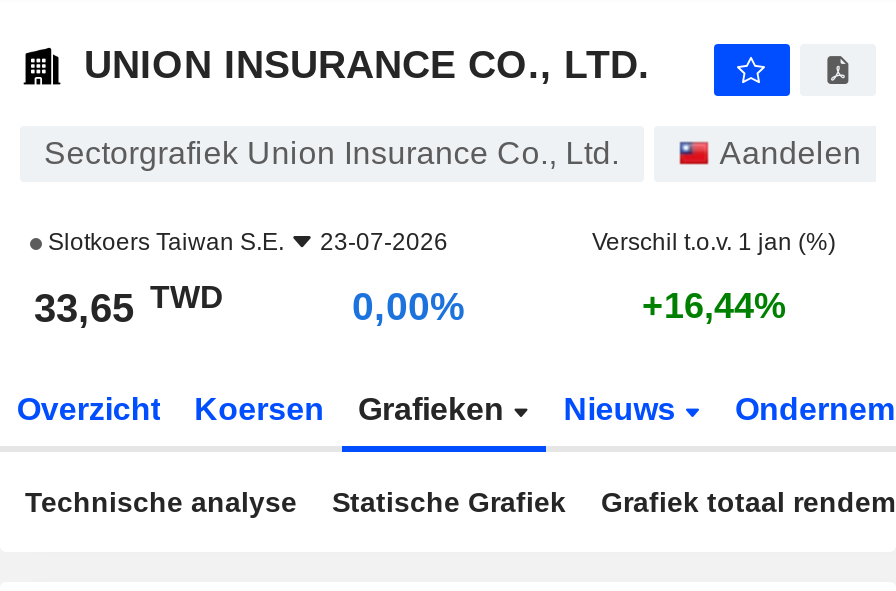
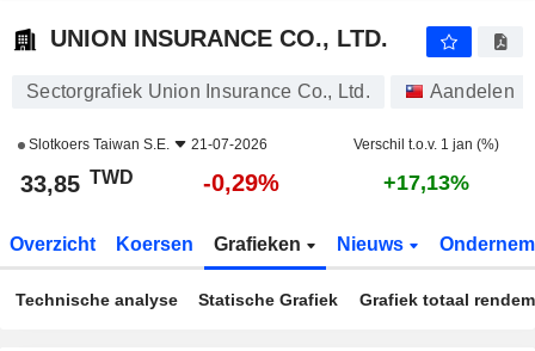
[42,228,448,256] Slotkoers Taiwan S.E. 23-07-2026 -> [25,136,267,153] Slotkoers Taiwan S.E. 21-07-2026
[34,279,224,330] 33,65 TWD -> [20,167,134,197] 33,85 TWD
[352,284,466,328] 0,00% -> [203,170,279,196] -0,29%
[642,286,786,326] +16,44% -> [383,171,469,195] +17,13%

